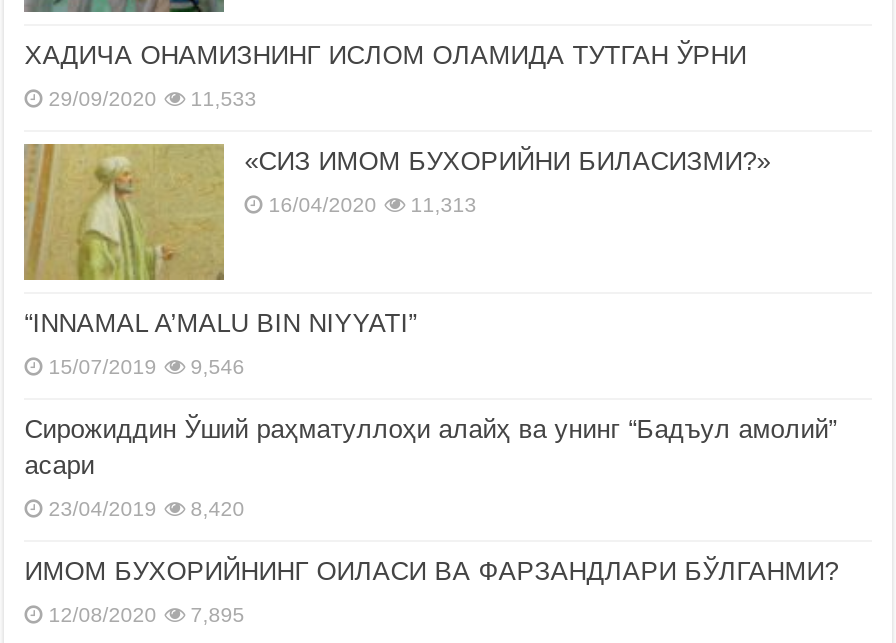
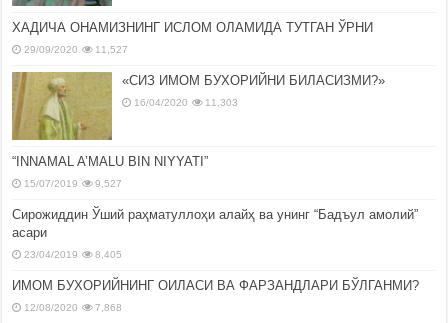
[48,88,256,110] 29/09/2020 11,533 -> [24,44,128,55] 29/09/2020 11,527
[268,194,476,216] 16/04/2020 11,313 -> [134,97,238,108] 16/04/2020 11,303
[48,357,244,379] 15/07/2019 9,546 -> [24,178,122,189] 15/07/2019 9,527
[48,499,244,521] 23/04/2019 8,420 -> [24,249,122,260] 23/04/2019 8,405
[48,605,244,627] 12/08/2020 7,895 -> [24,302,122,313] 12/08/2020 7,868

